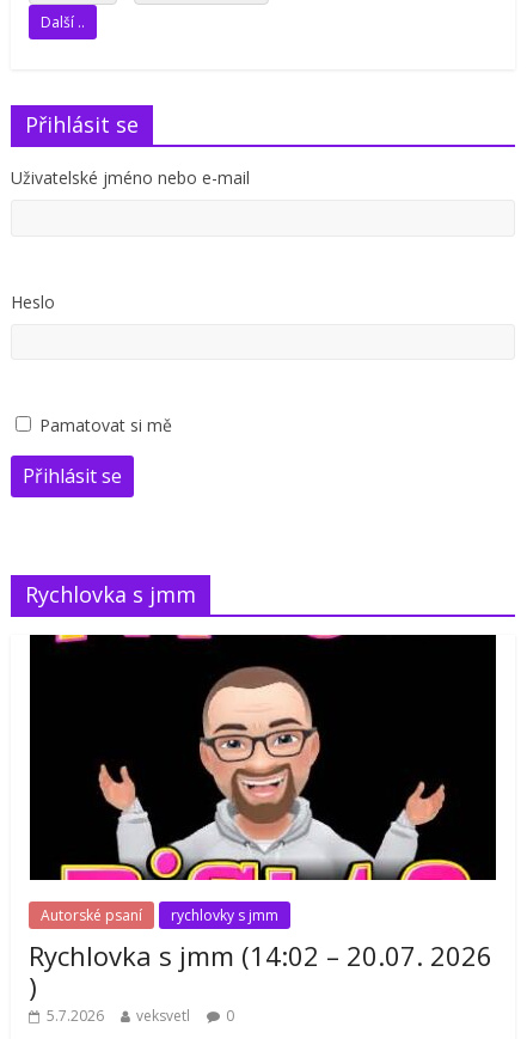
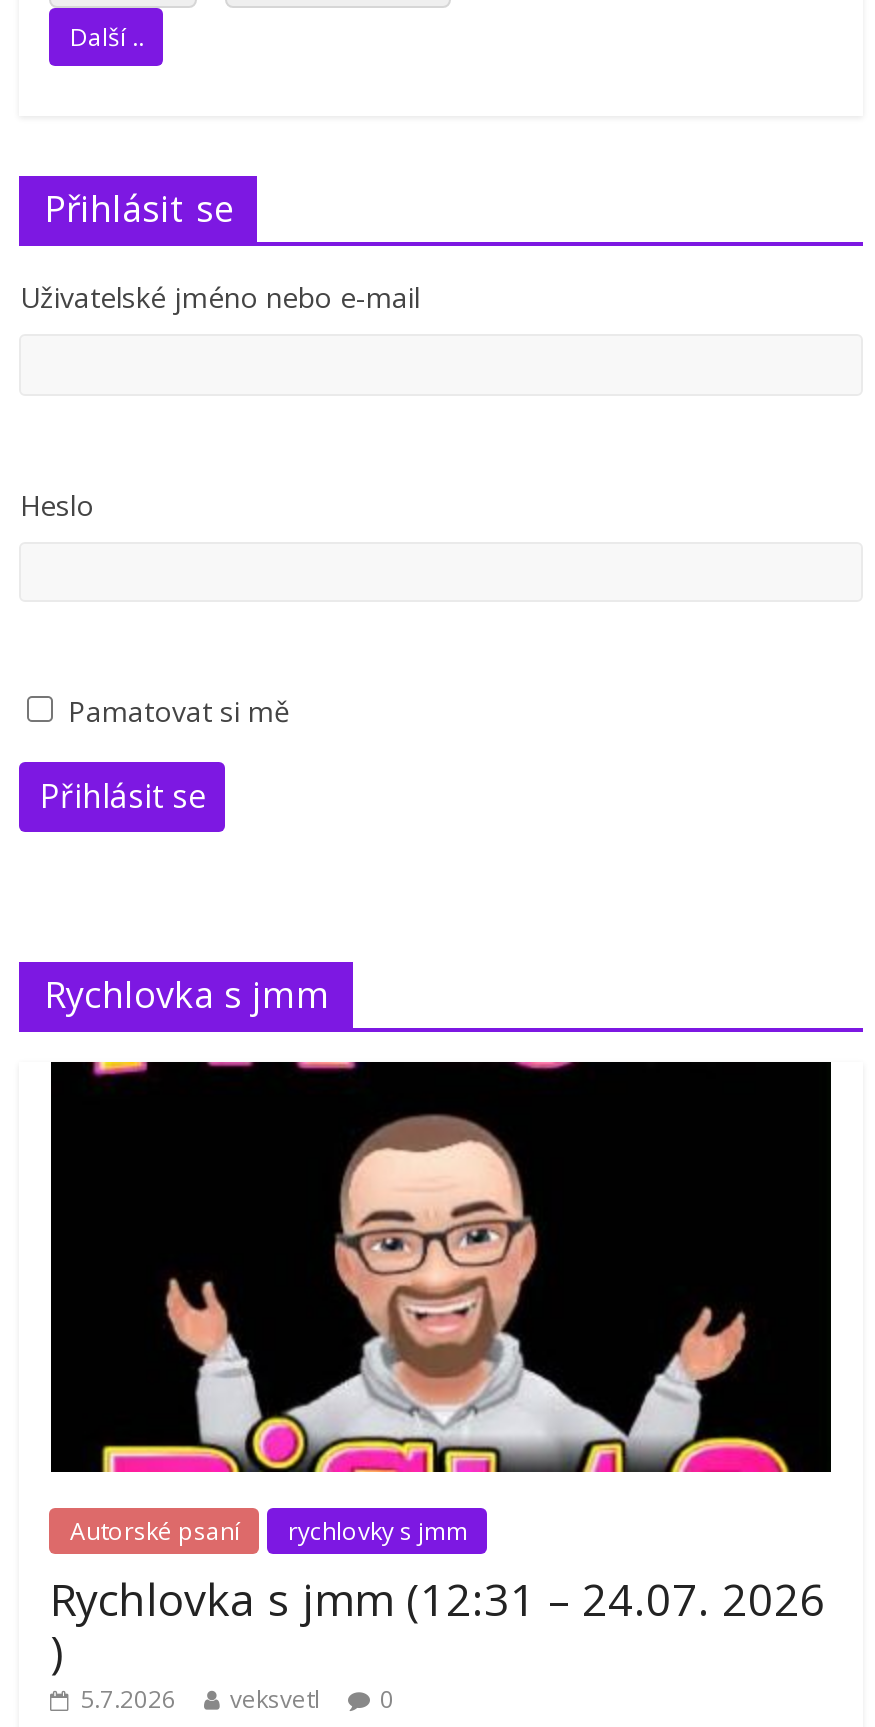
[29,938,493,974] Rychlovka s jmm (14:02 – 20.07. 2026 -> [50,1569,826,1629] Rychlovka s jmm (12:31 – 24.07. 2026

